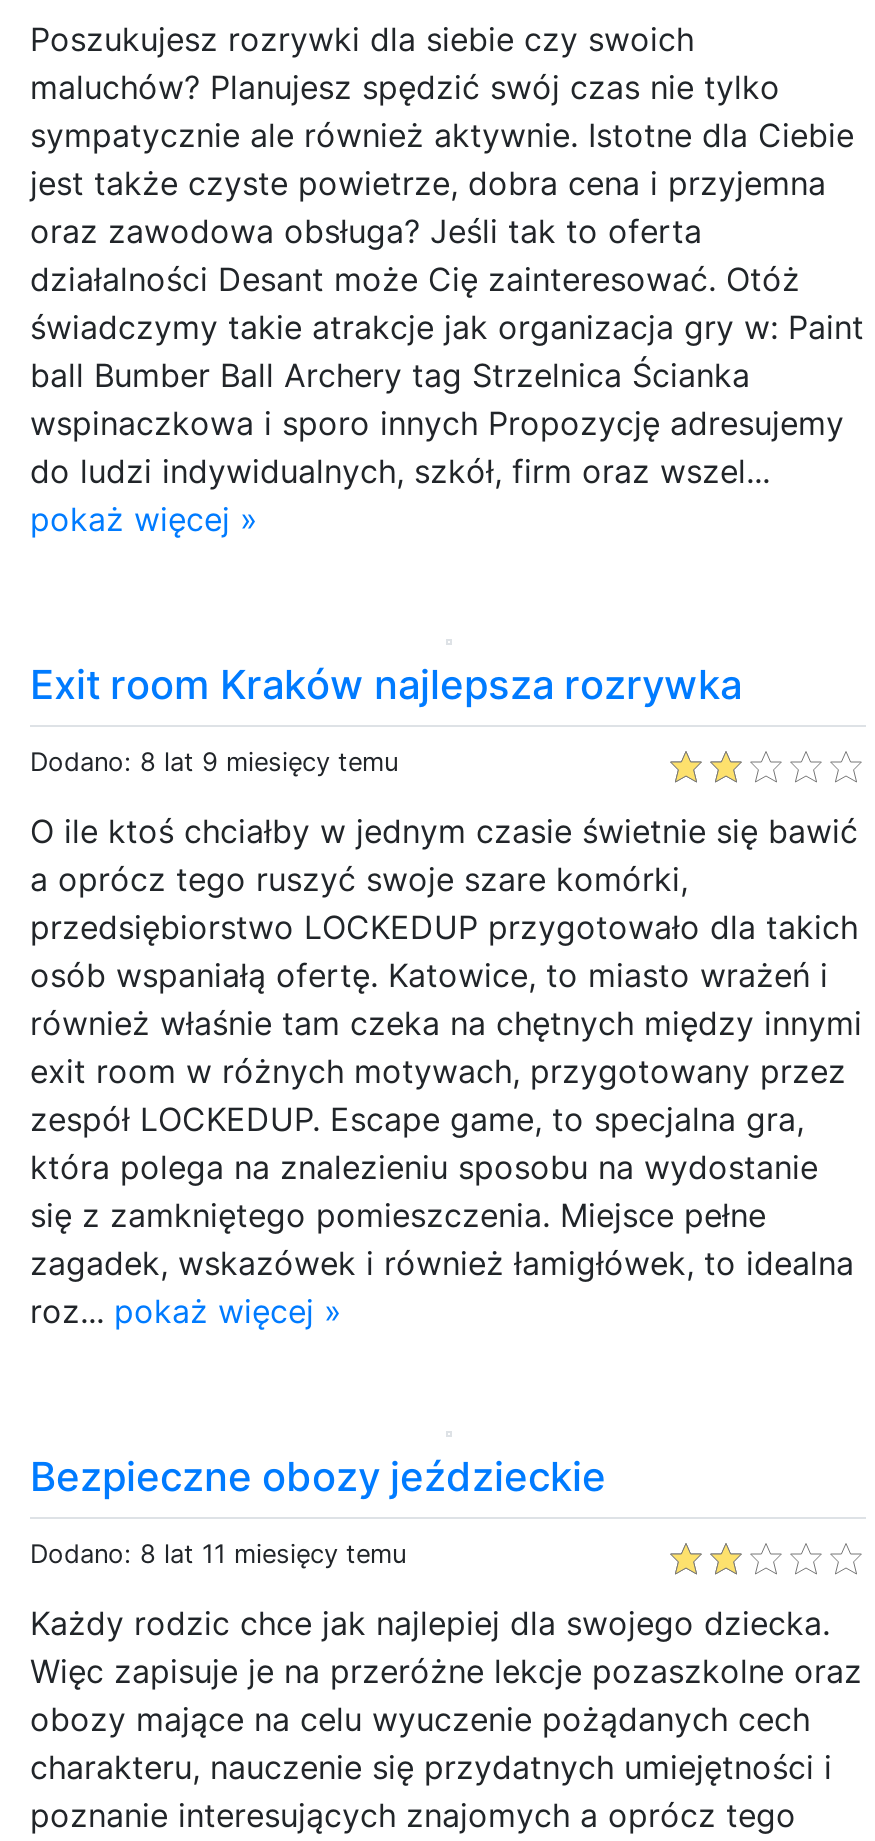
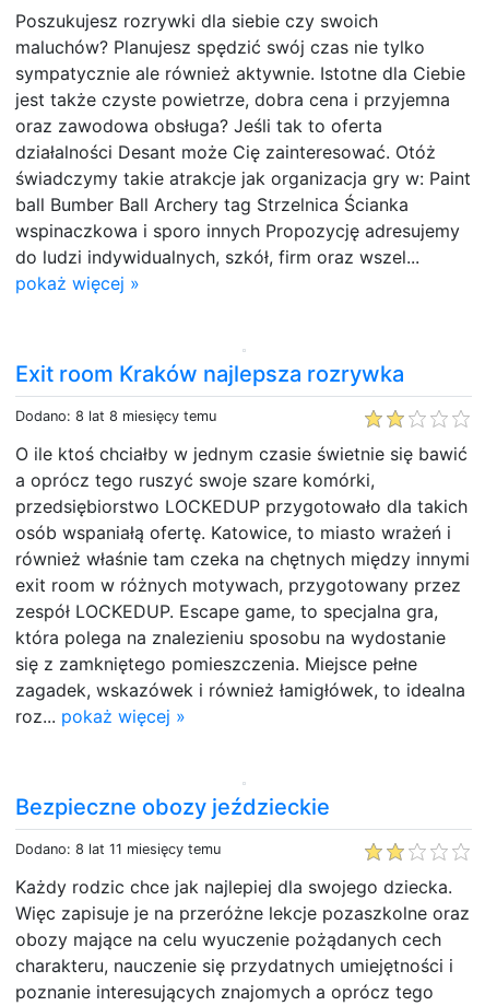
[30,746,398,776] Dodano: 8 lat 9 miesięcy temu -> [15,407,216,424] Dodano: 8 lat 8 miesięcy temu

